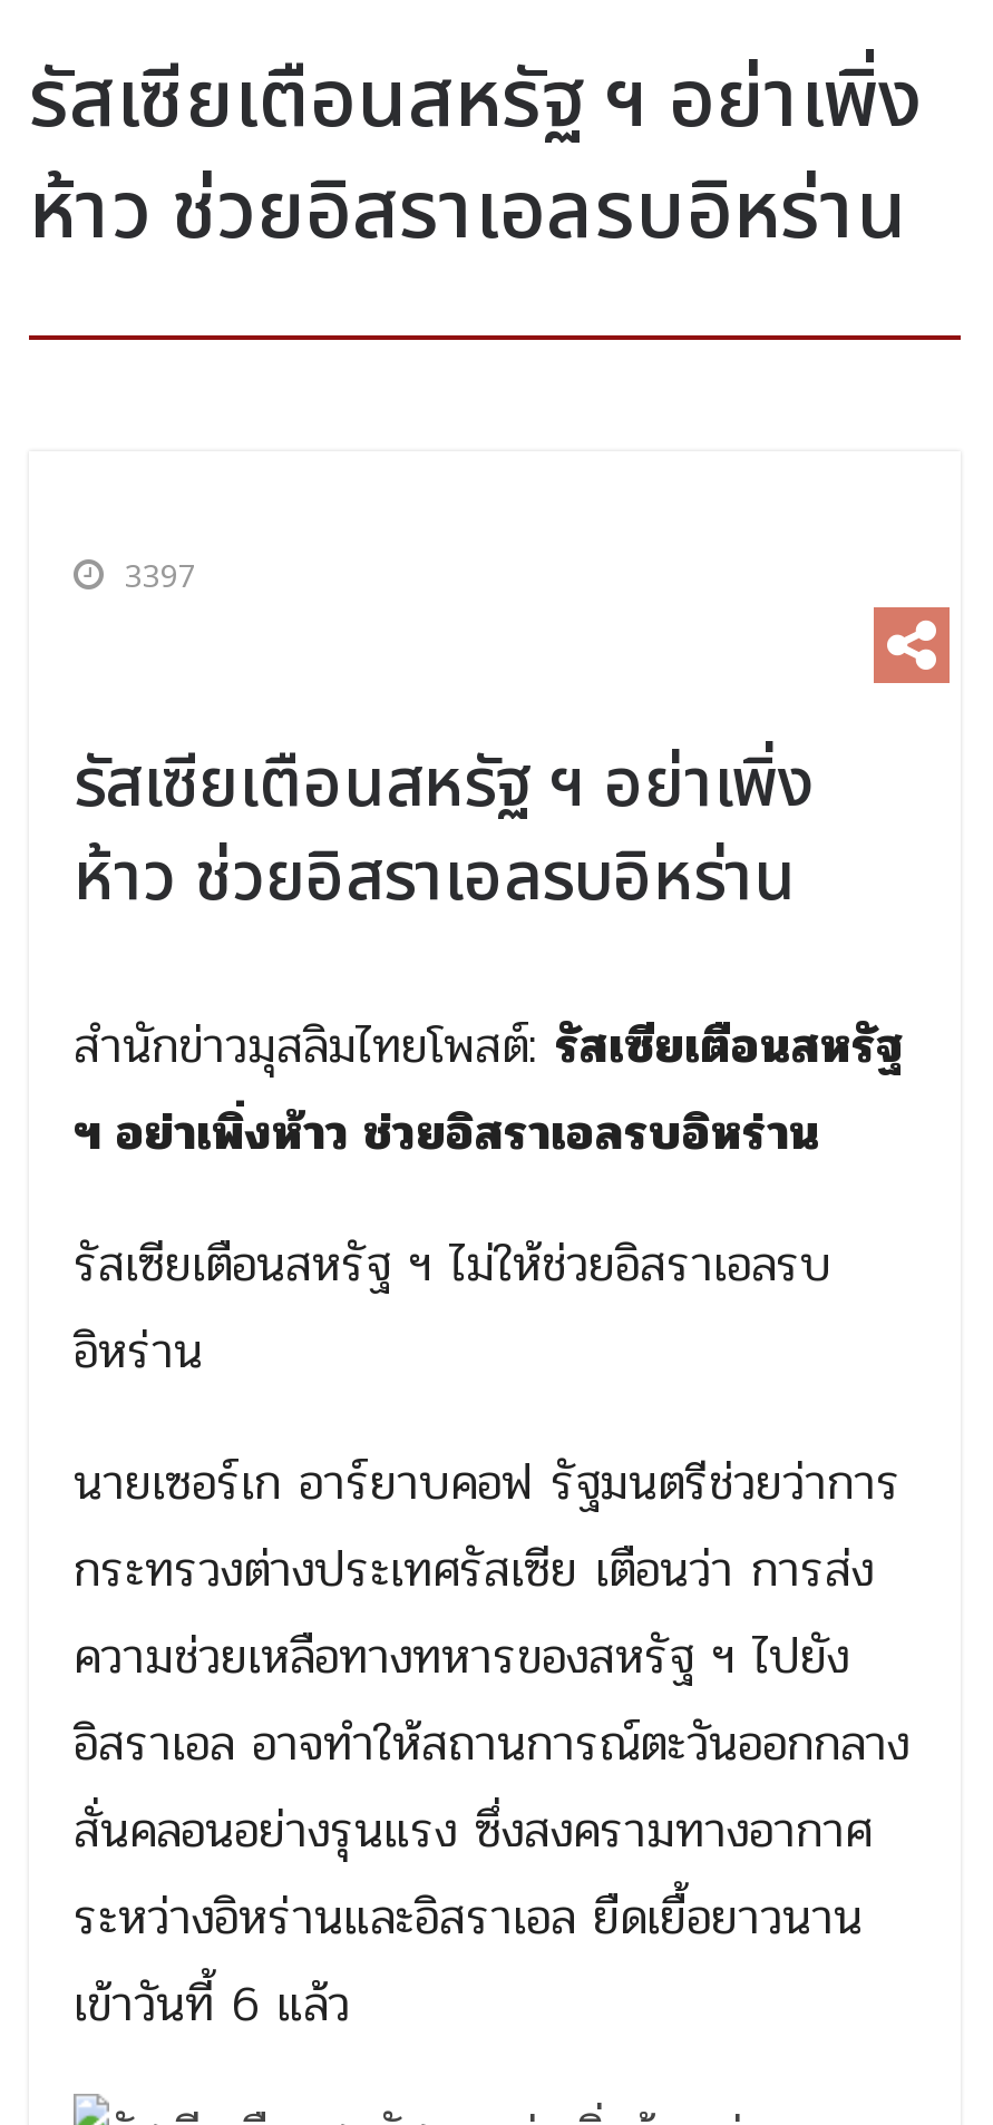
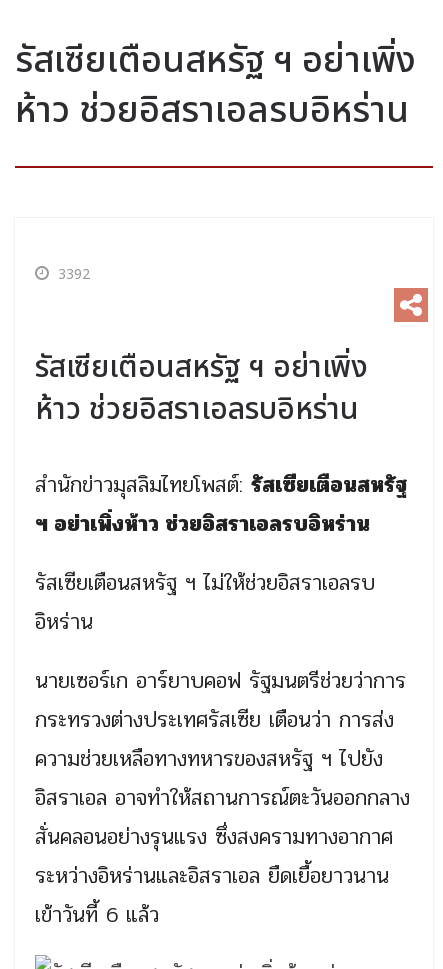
[116,554,196,601] 3397 -> [54,264,90,285] 3392

